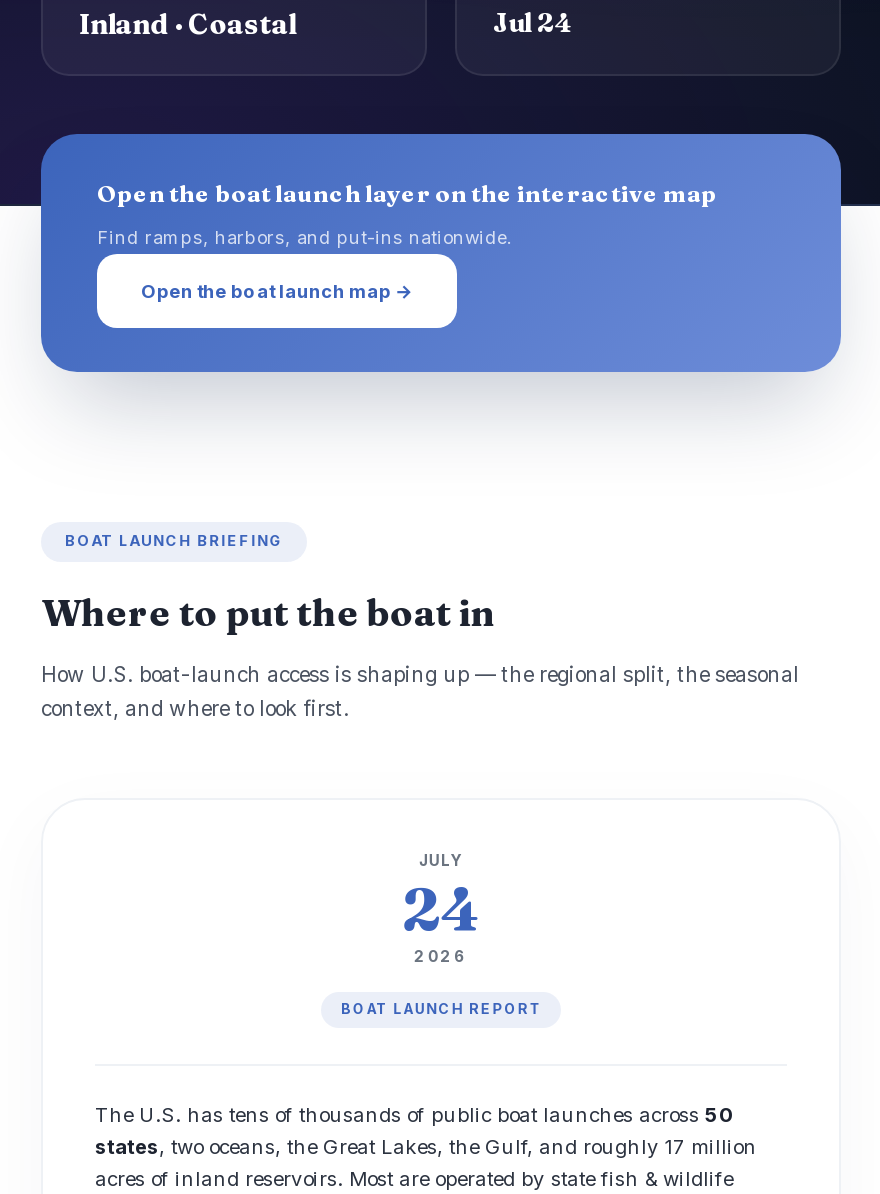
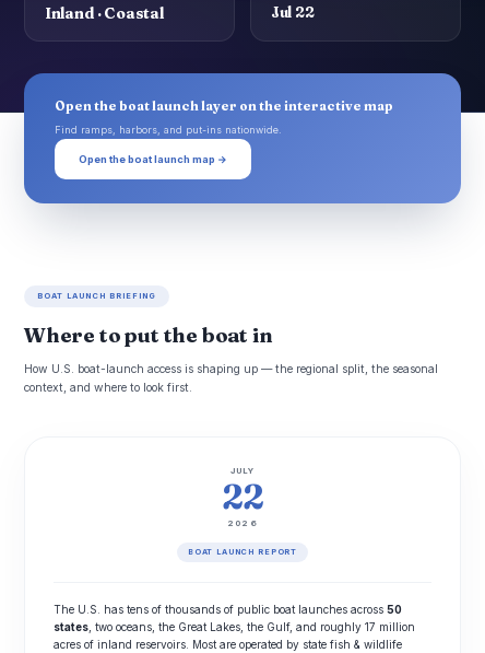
[493,6,570,38] Jul 24 -> [271,3,314,21] Jul 22
[402,872,480,946] 24 -> [221,477,264,517] 22

